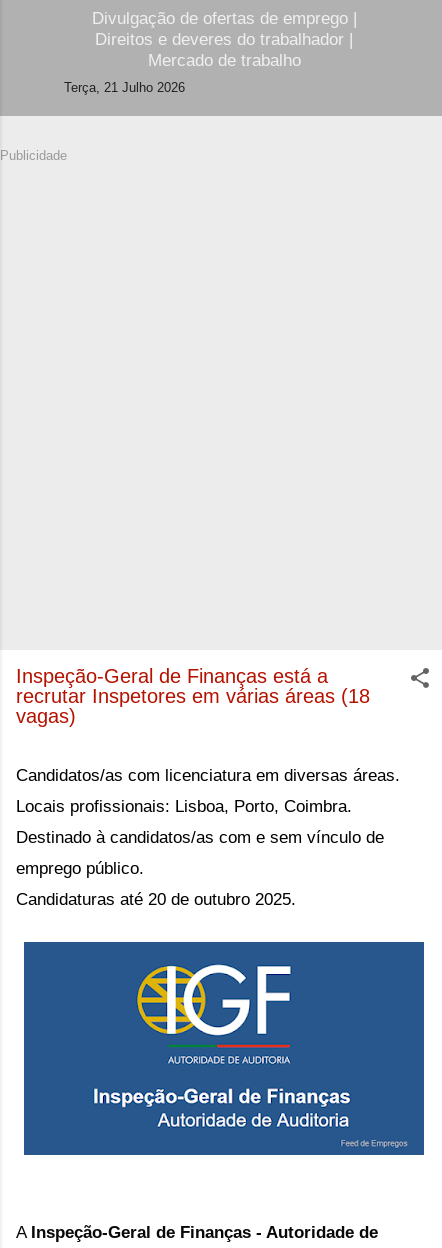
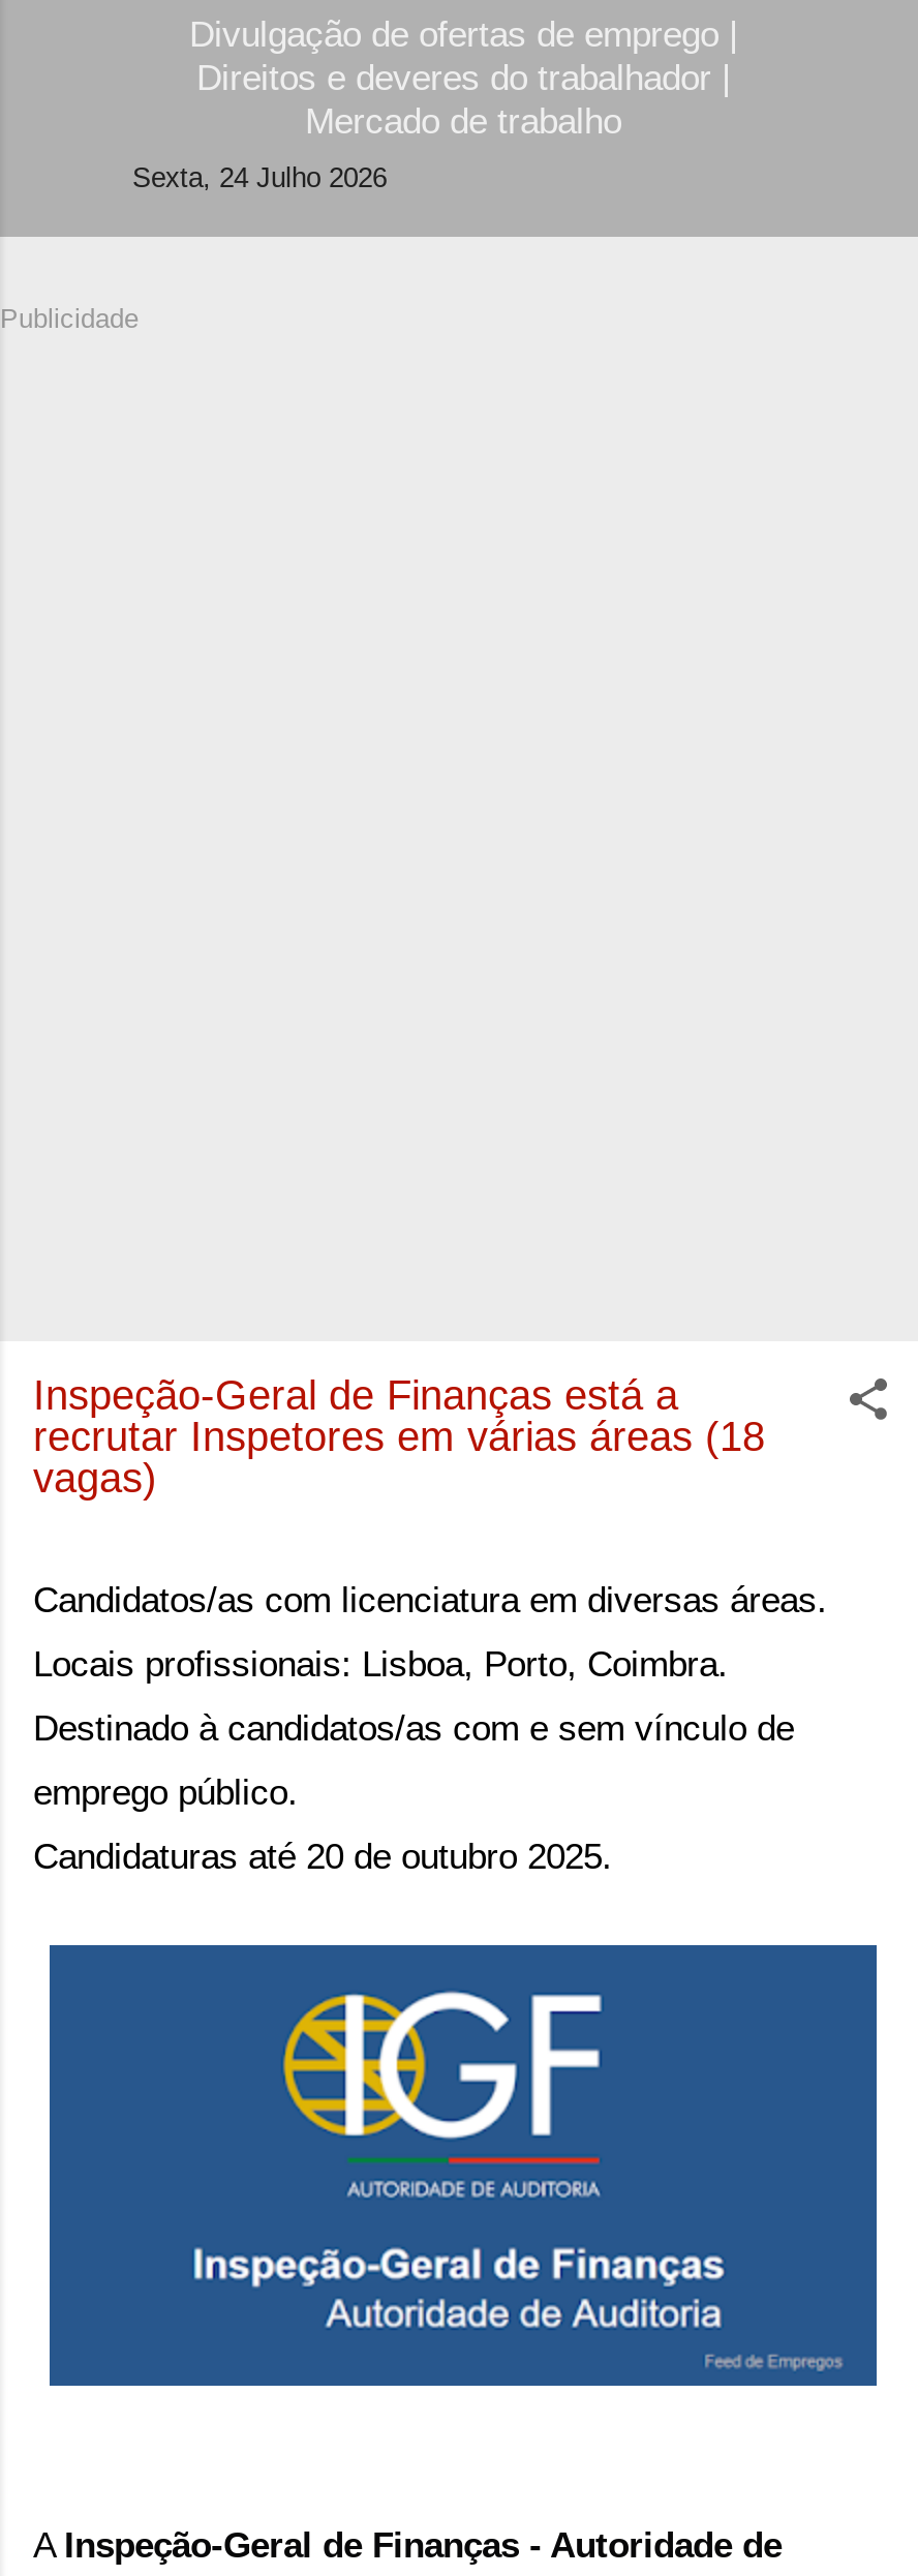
[64,80,185,95] Terça, 21 Julho 2026 -> [132,162,387,193] Sexta, 24 Julho 2026

